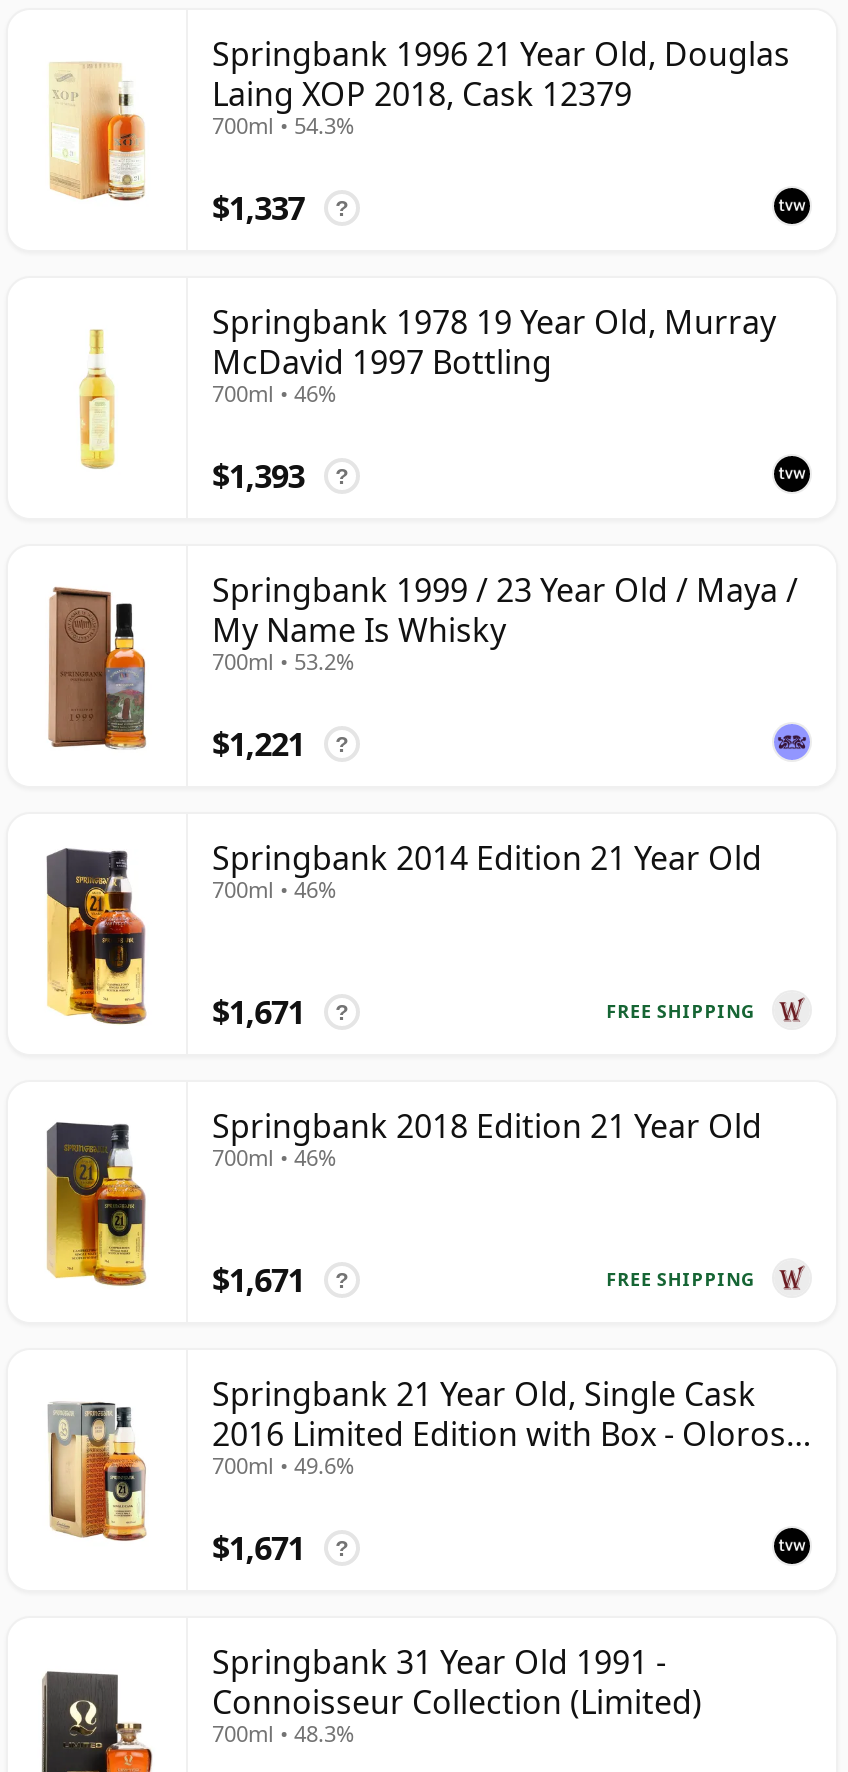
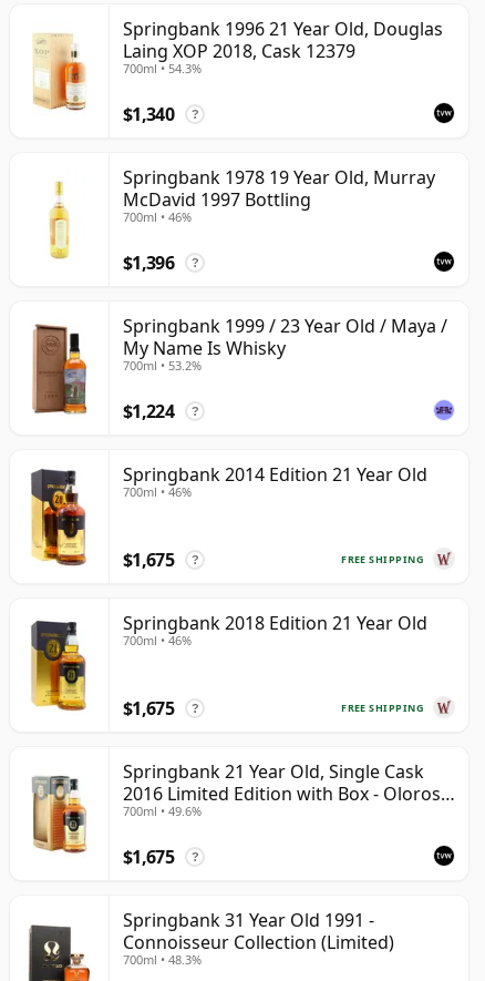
[212,186,304,230] $1,337 -> [123,102,174,127] $1,340
[212,454,304,498] $1,393 -> [123,251,174,275] $1,396
[212,722,304,766] $1,221 -> [123,399,174,424] $1,224
[212,990,304,1034] $1,671 -> [123,548,174,572] $1,675
[212,1258,304,1302] $1,671 -> [123,696,174,721] $1,675
[212,1526,304,1570] $1,671 -> [123,845,174,869] $1,675

